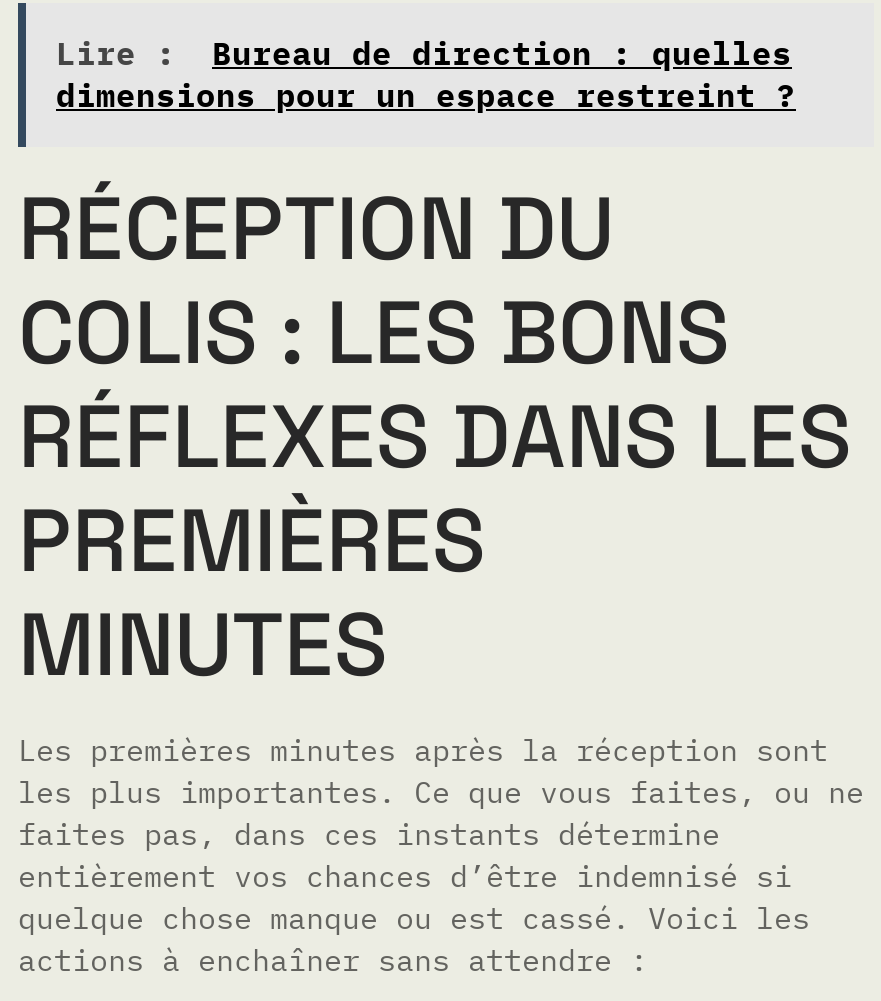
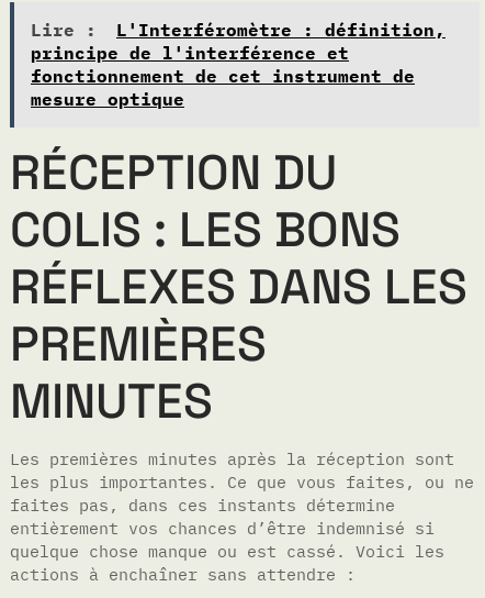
[56,33,796,115] Bureau de direction : quelles | dimensions pour un espace restreint ? -> [31,19,445,110] L'Interféromètre : définition, | principe de l'interférence et | fonctionnement de cet instrument de | mesure optique

